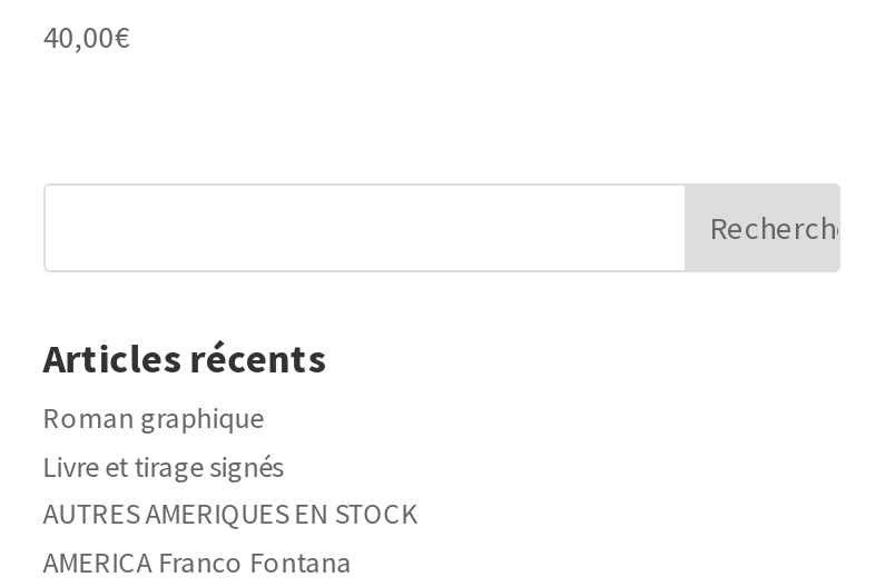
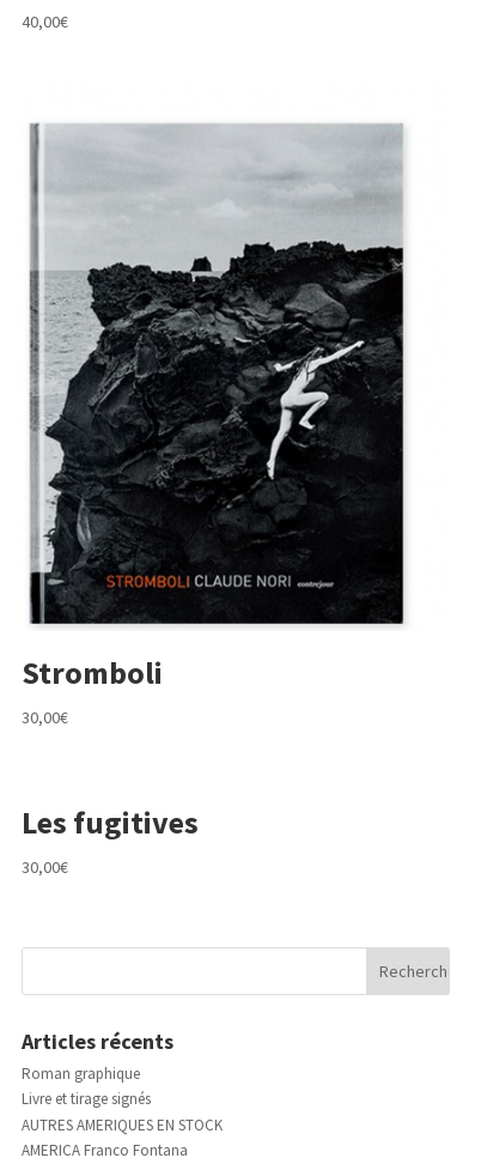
none -> [21,122,406,878] [image] | Stromboli | 30,00€ | Les fugitives | 30,00€

